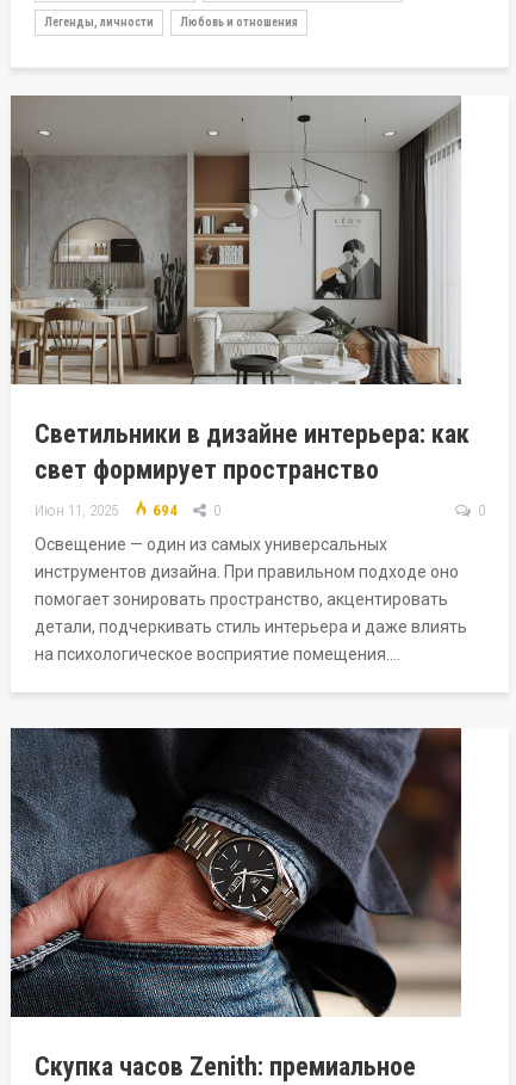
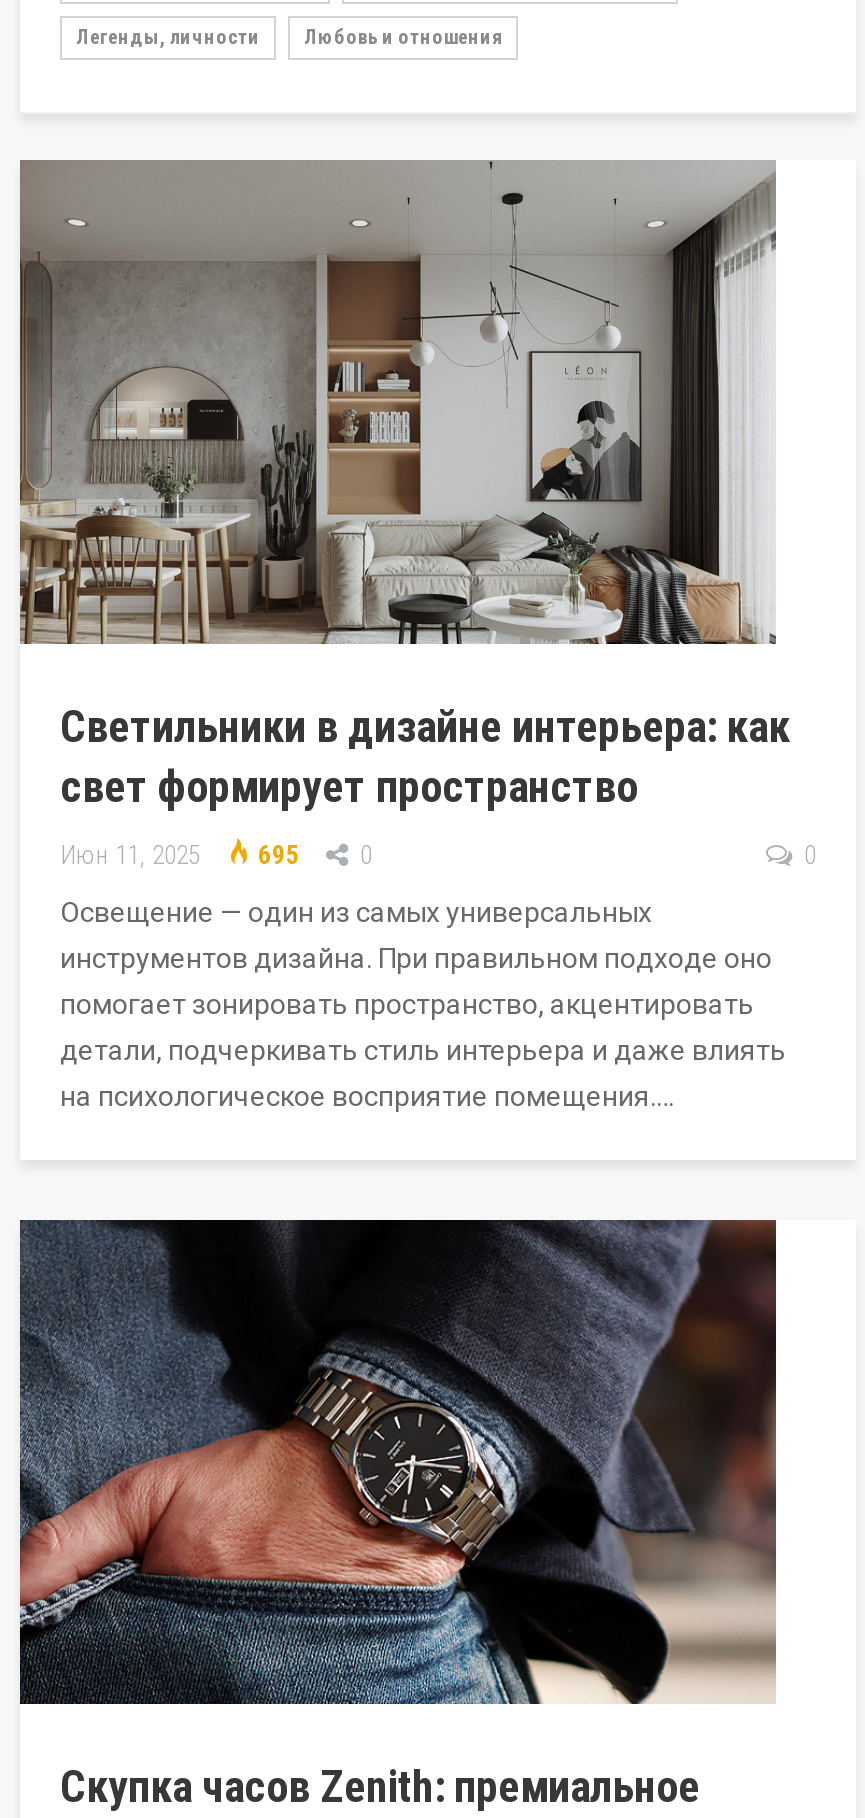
[35,501,220,519] Июн 11, 2025 694 0 -> [60,839,372,869] Июн 11, 2025 695 0

